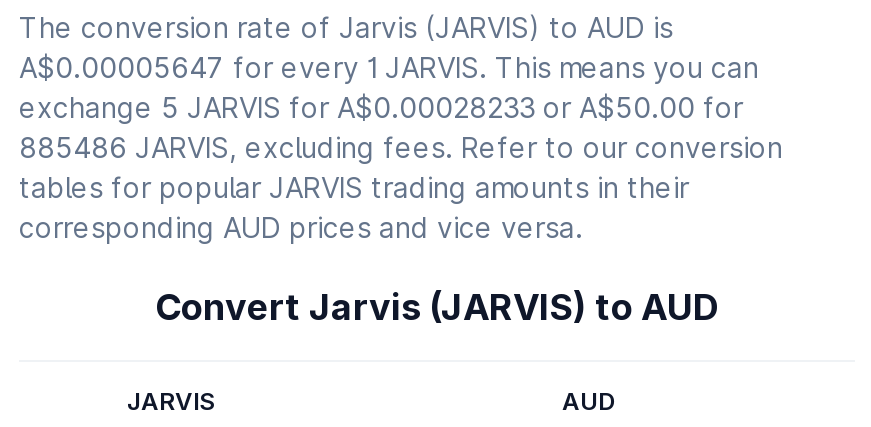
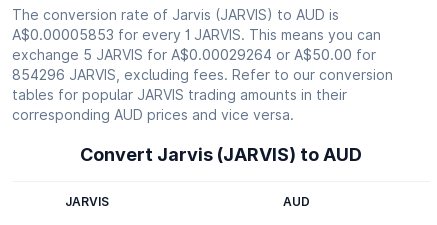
[19,50,759,84] A$0.00005647 for every 1 JARVIS. This means you can -> [12,26,381,43] A$0.00005853 for every 1 JARVIS. This means you can
[19,90,743,124] exchange 5 JARVIS for A$0.00028233 or A$50.00 for -> [12,46,376,63] exchange 5 JARVIS for A$0.00029264 or A$50.00 for
[19,130,783,164] 885486 JARVIS, excluding fees. Refer to our conversion -> [12,66,393,83] 854296 JARVIS, excluding fees. Refer to our conversion

